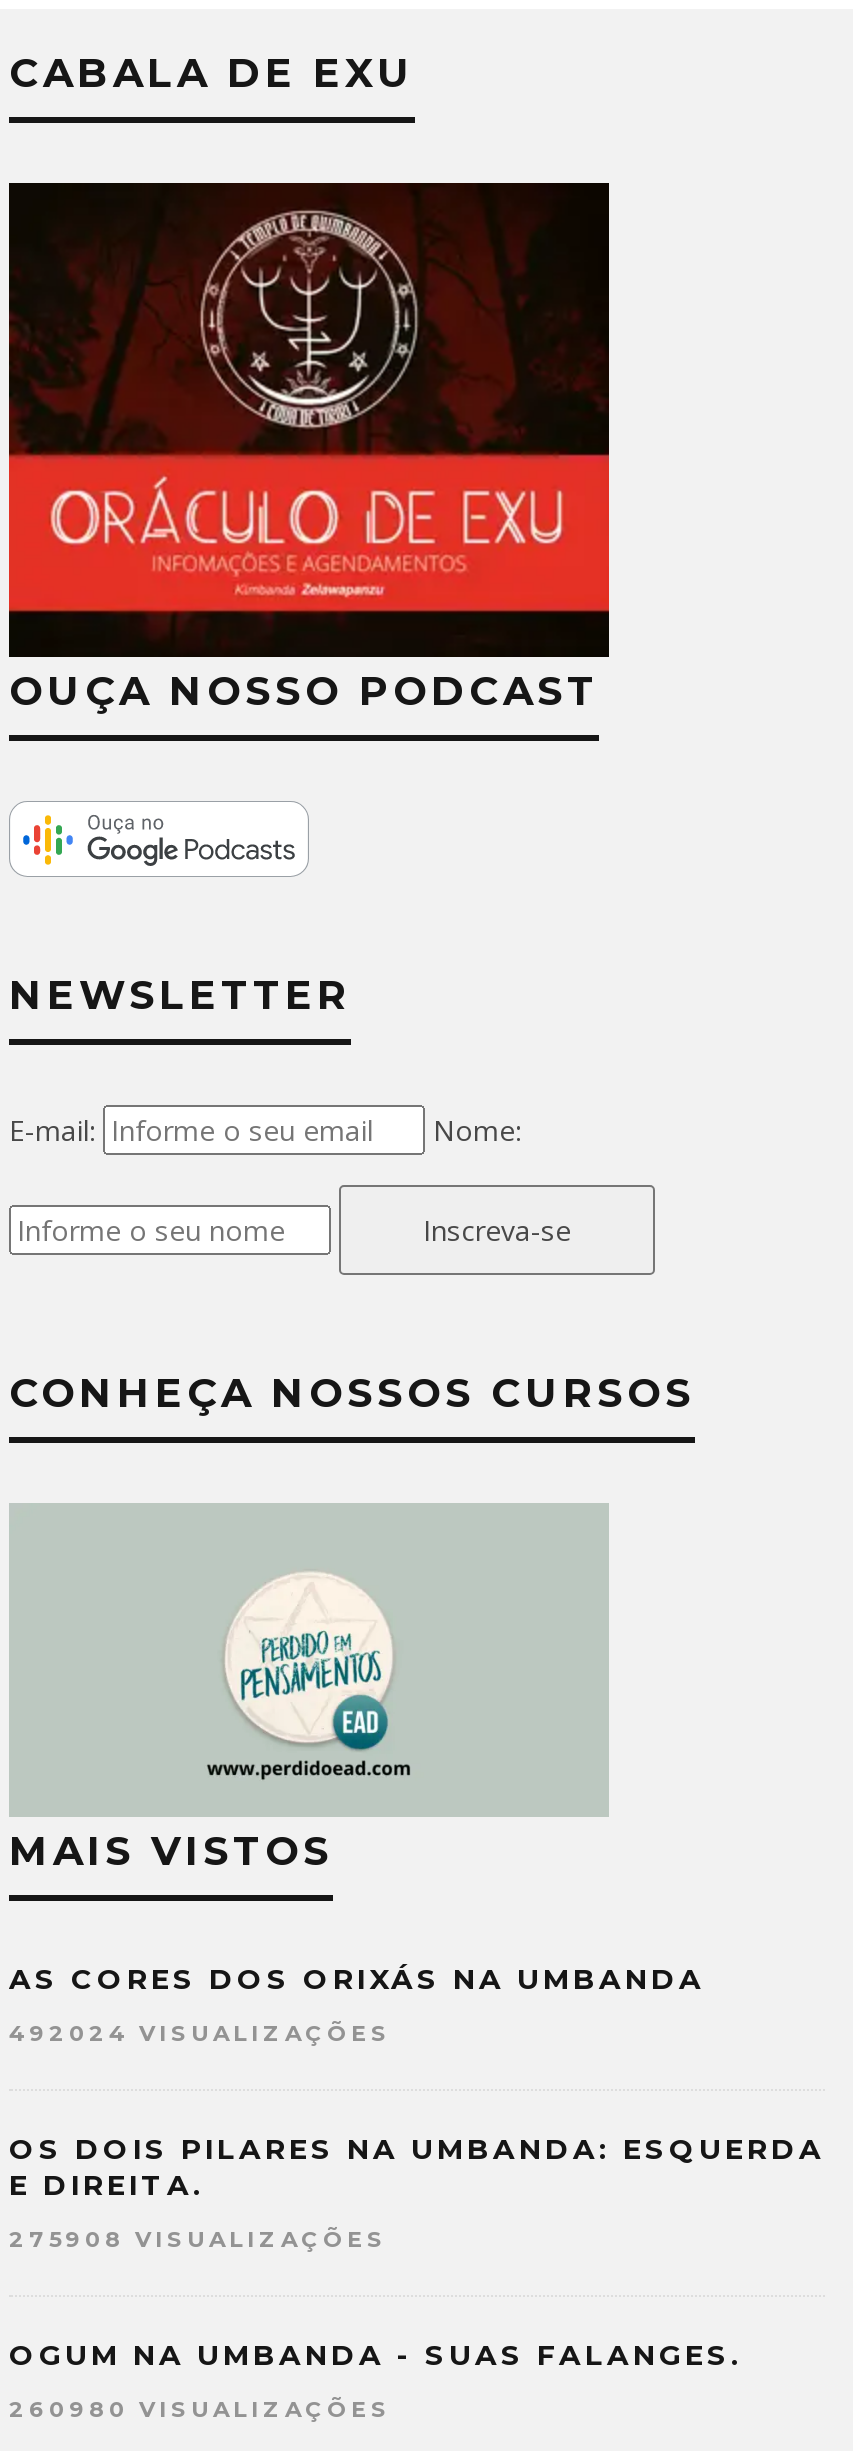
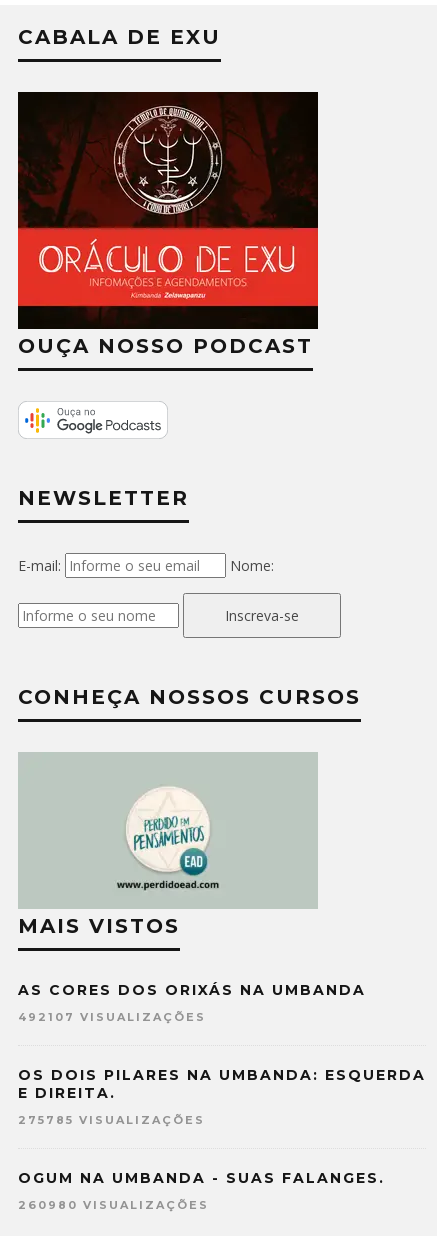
[9,2019,391,2047] 492024 VISUALIZAÇÕES -> [18,1010,206,1024] 492107 VISUALIZAÇÕES
[9,2225,387,2253] 275908 VISUALIZAÇÕES -> [18,1113,205,1127] 275785 VISUALIZAÇÕES

